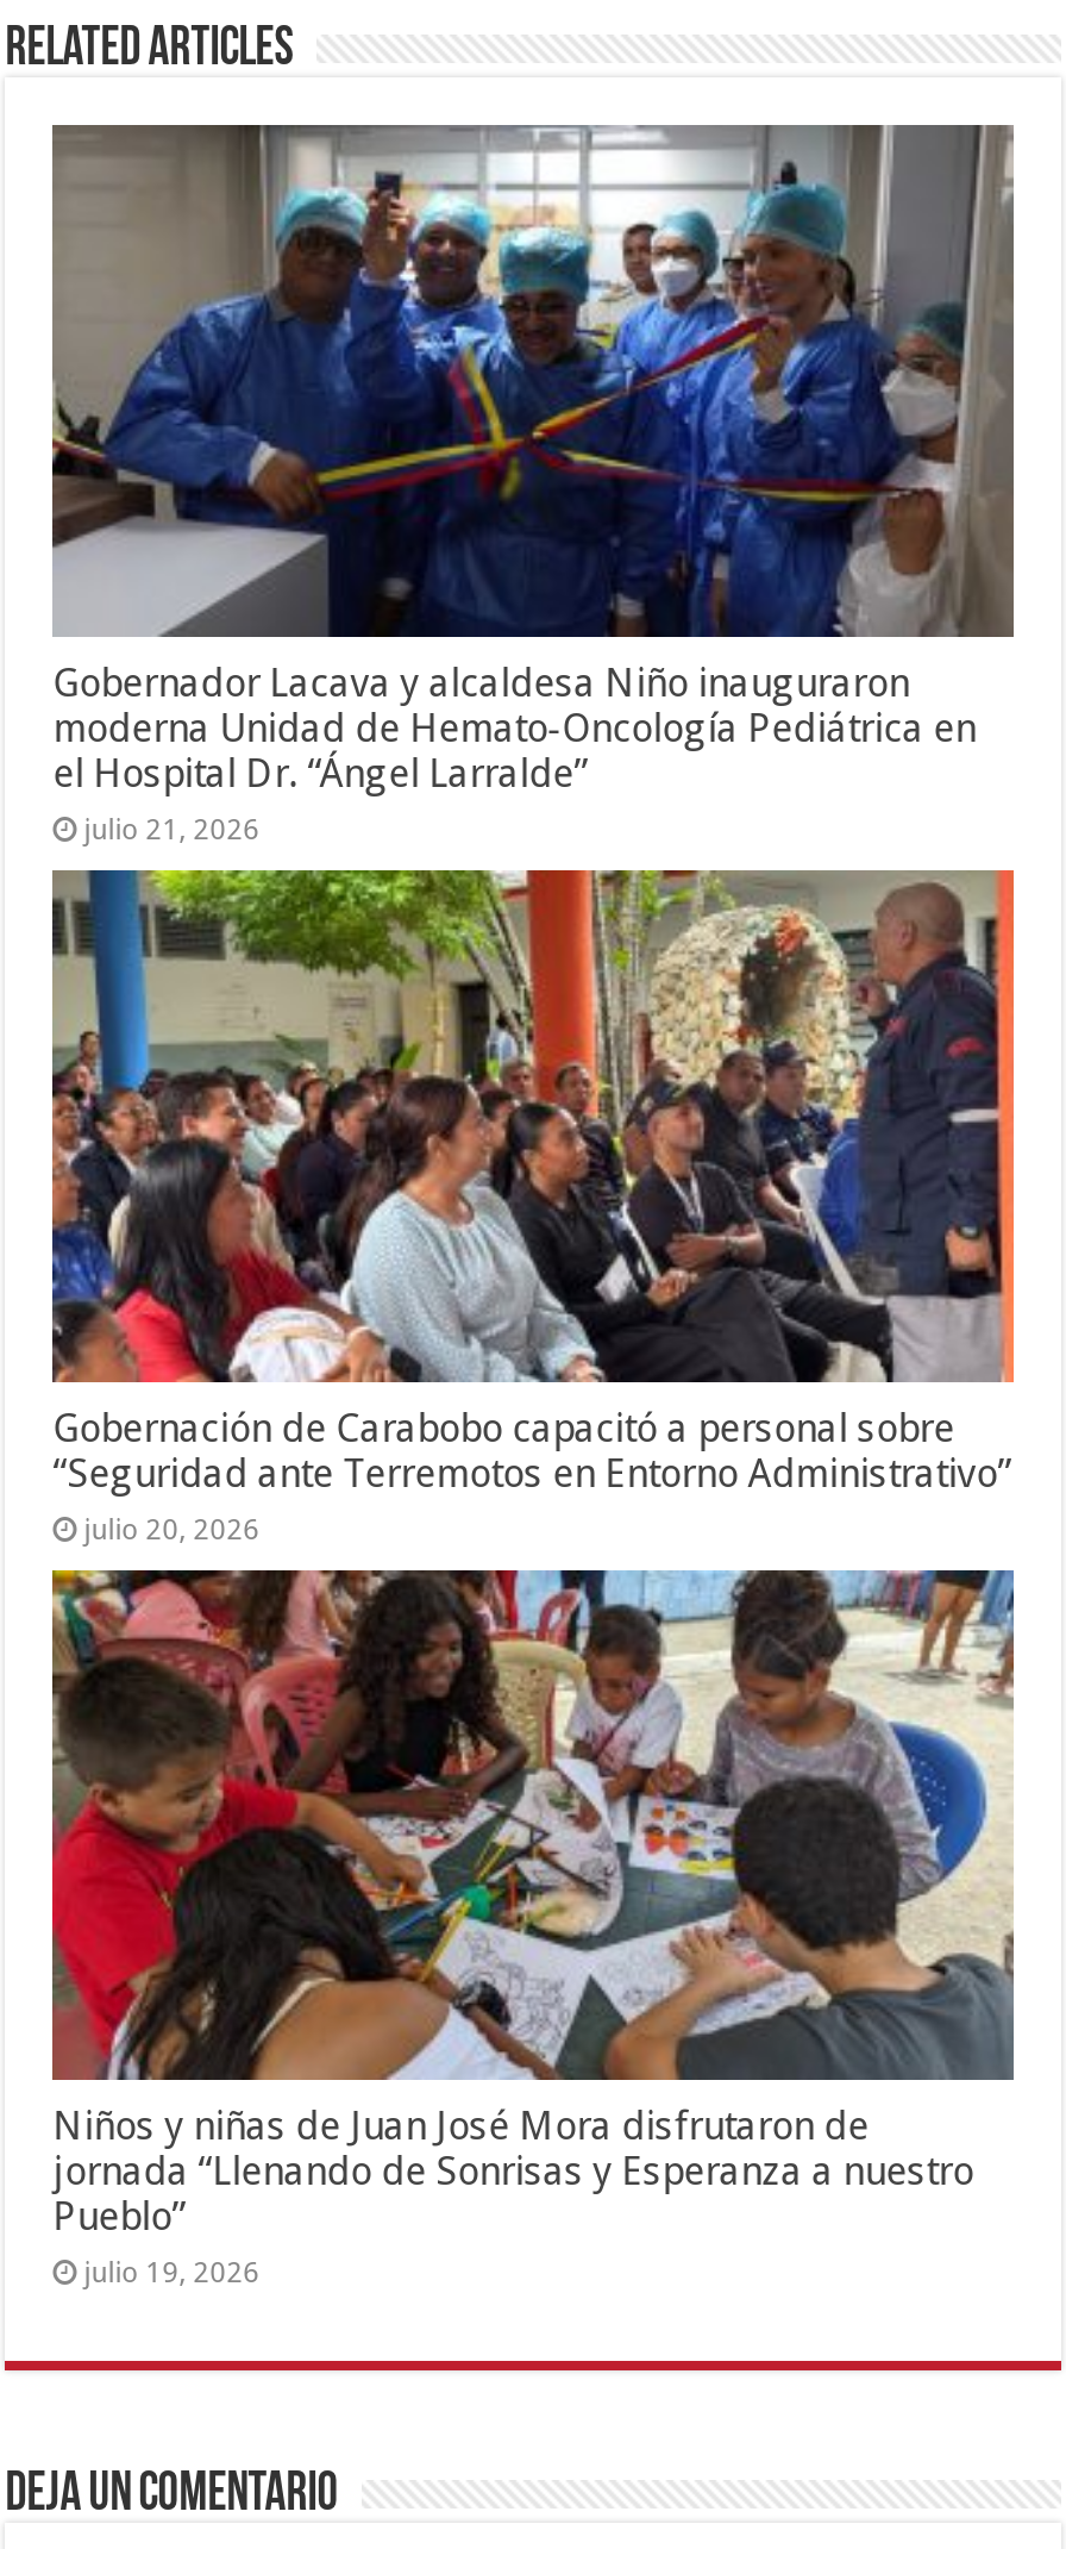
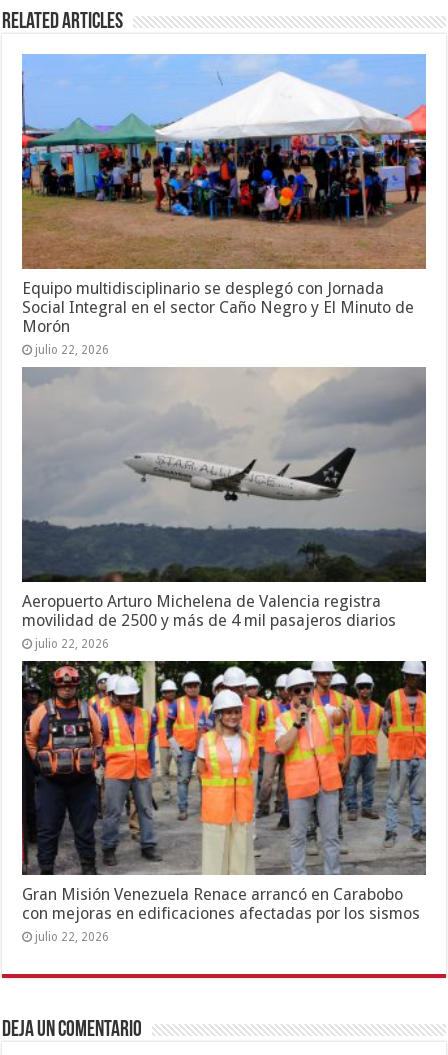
[50,123,1016,846] [image] | Gobernador Lacava y alcaldesa Niño inauguraron | moderna Unidad de Hemato-Oncología Pediátrica en | el Hospital Dr. “Ángel Larralde” | julio 21, 2026 -> [21,54,427,357] [image] | Equipo multidisciplinario se desplegó con Jornada | Social Integral en el sector Caño Negro y El Minuto de | Morón | julio 22, 2026
[52,870,1016,1546] [image] | Gobernación de Carabobo capacitó a personal sobre | “Seguridad ante Terremotos en Entorno Administrativo” | julio 20, 2026 -> [22,367,427,651] [image] | Aeropuerto Arturo Michelena de Valencia registra | movilidad de 2500 y más de 4 mil pasajeros diarios | julio 22, 2026
[50,1568,1016,2290] [image] | Niños y niñas de Juan José Mora disfrutaron de | jornada “Llenando de Sonrisas y Esperanza a nuestro | Pueblo” | julio 19, 2026 -> [21,660,427,944] [image] | Gran Misión Venezuela Renace arrancó en Carabobo | con mejoras en edificaciones afectadas por los sismos | julio 22, 2026

